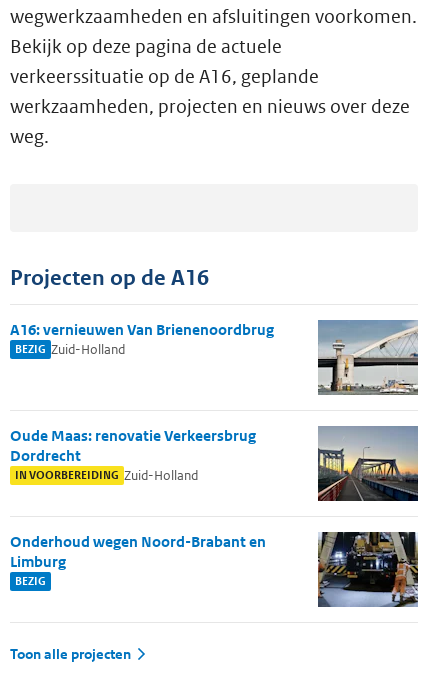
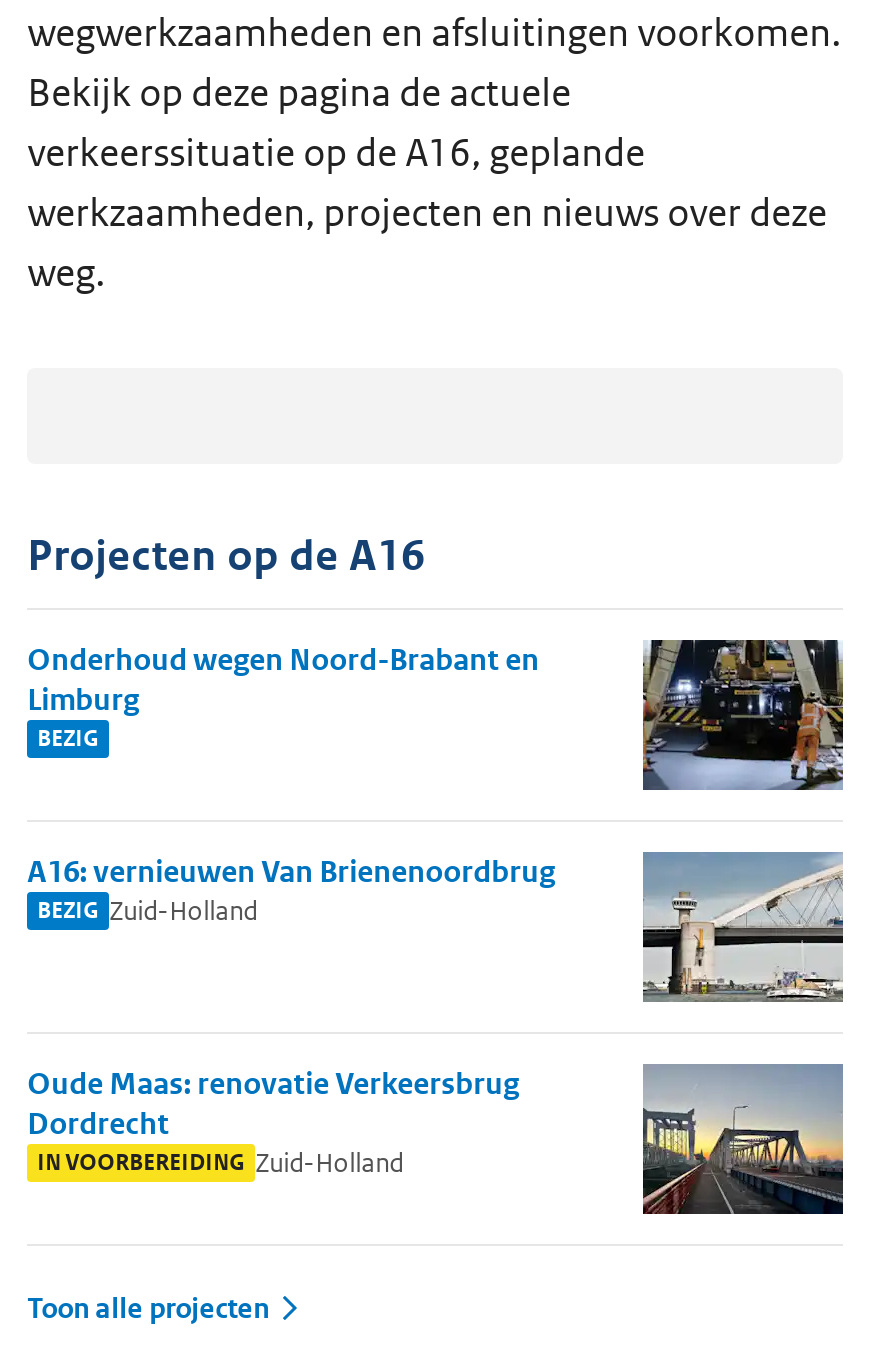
moved [10,320,274,484] -> [27,852,555,1180]: A16: vernieuwen Van Brienenoordbrug | BEZIG Zuid-Holland | Oude Maas: renovatie Verkeersbrug | Dordrecht | IN VOORBEREIDING Zuid-Holland
moved [10,532,266,589] -> [27,640,539,754]: Onderhoud wegen Noord-Brabant en | Limburg | BEZIG

